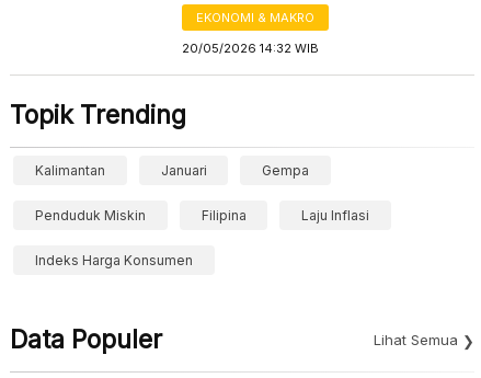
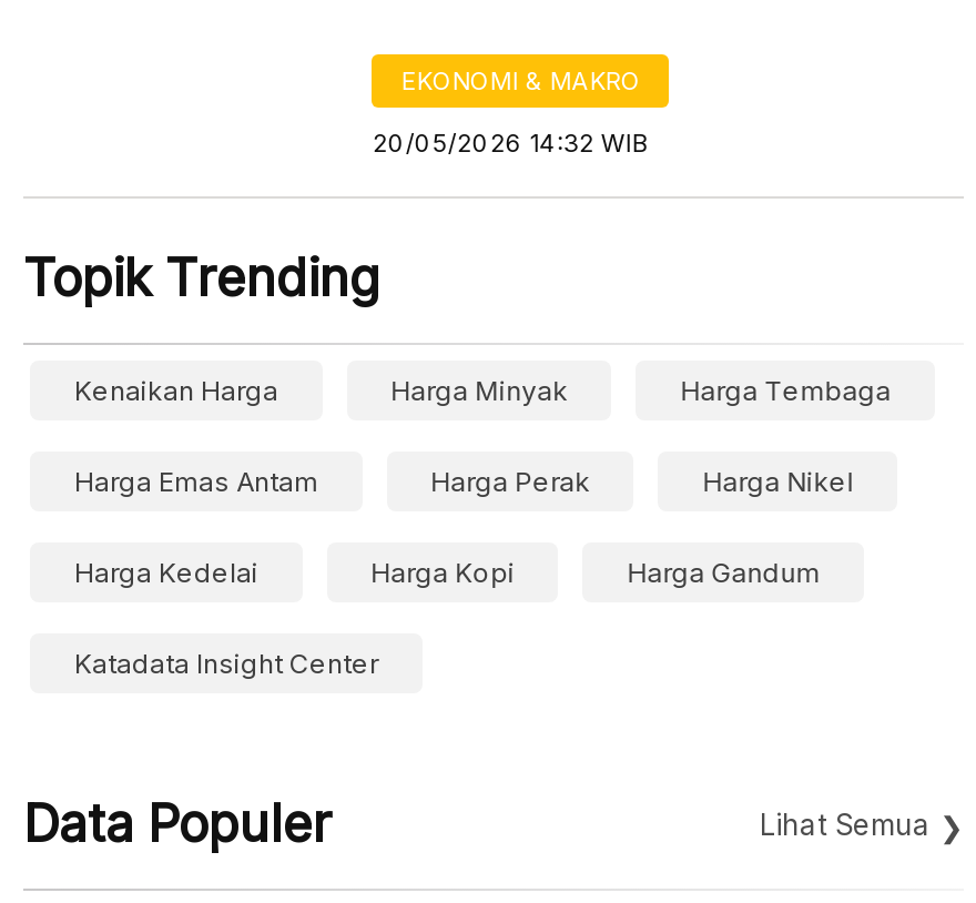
[35,162,369,268] Kalimantan | Januari | Gempa | Penduduk Miskin | Filipina | Laju Inflasi | Indeks Harga Konsumen -> [74,374,891,680] Kenaikan Harga | Harga Minyak | Harga Tembaga | Harga Emas Antam | Harga Perak | Harga Nikel | Harga Kedelai | Harga Kopi | Harga Gandum | Katadata Insight Center

